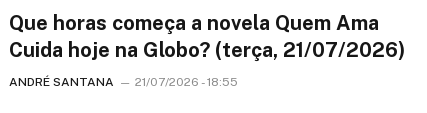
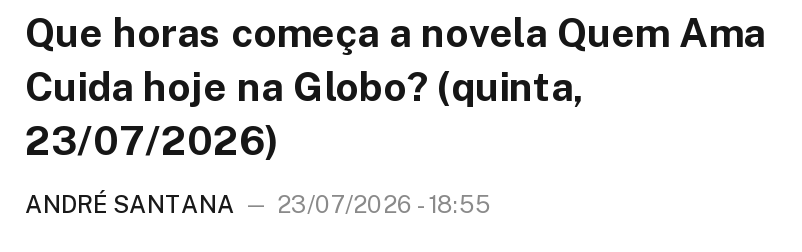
[9,37,405,61] Cuida hoje na Globo? (terça, 21/07/2026) -> [25,63,583,165] Cuida hoje na Globo? (quinta, | 23/07/2026)
[9,74,238,88] ANDRÉ SANTANA 21/07/2026 - 18:55 -> [25,191,491,219] ANDRÉ SANTANA 23/07/2026 - 18:55

